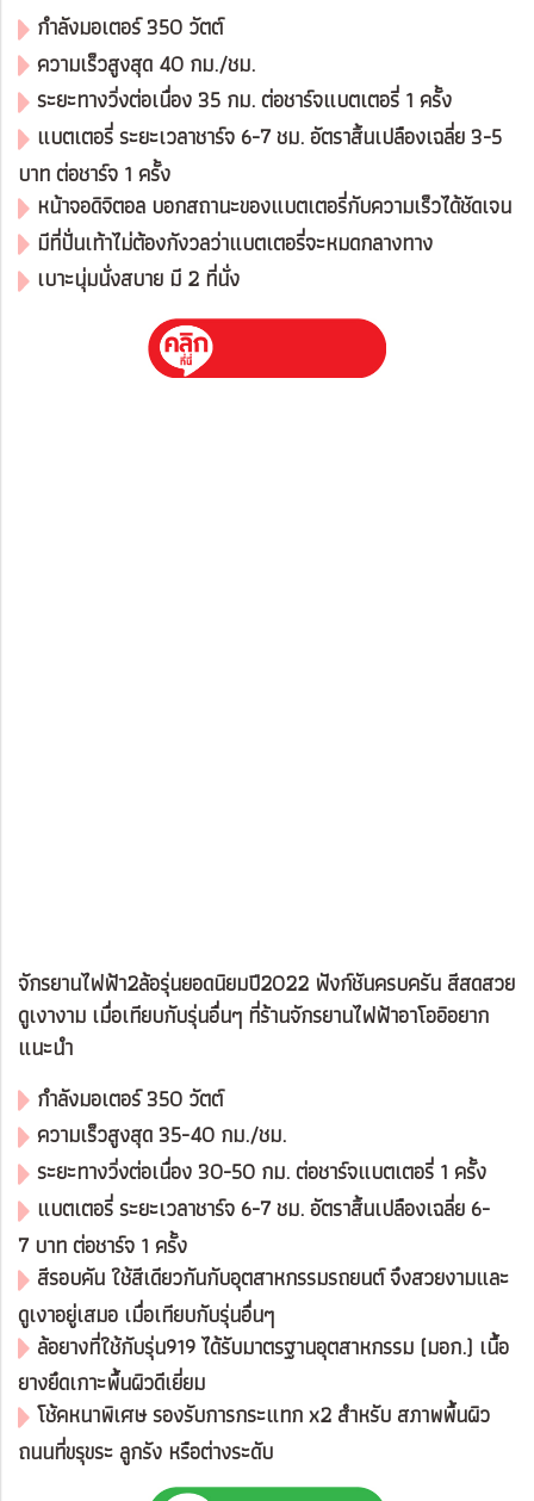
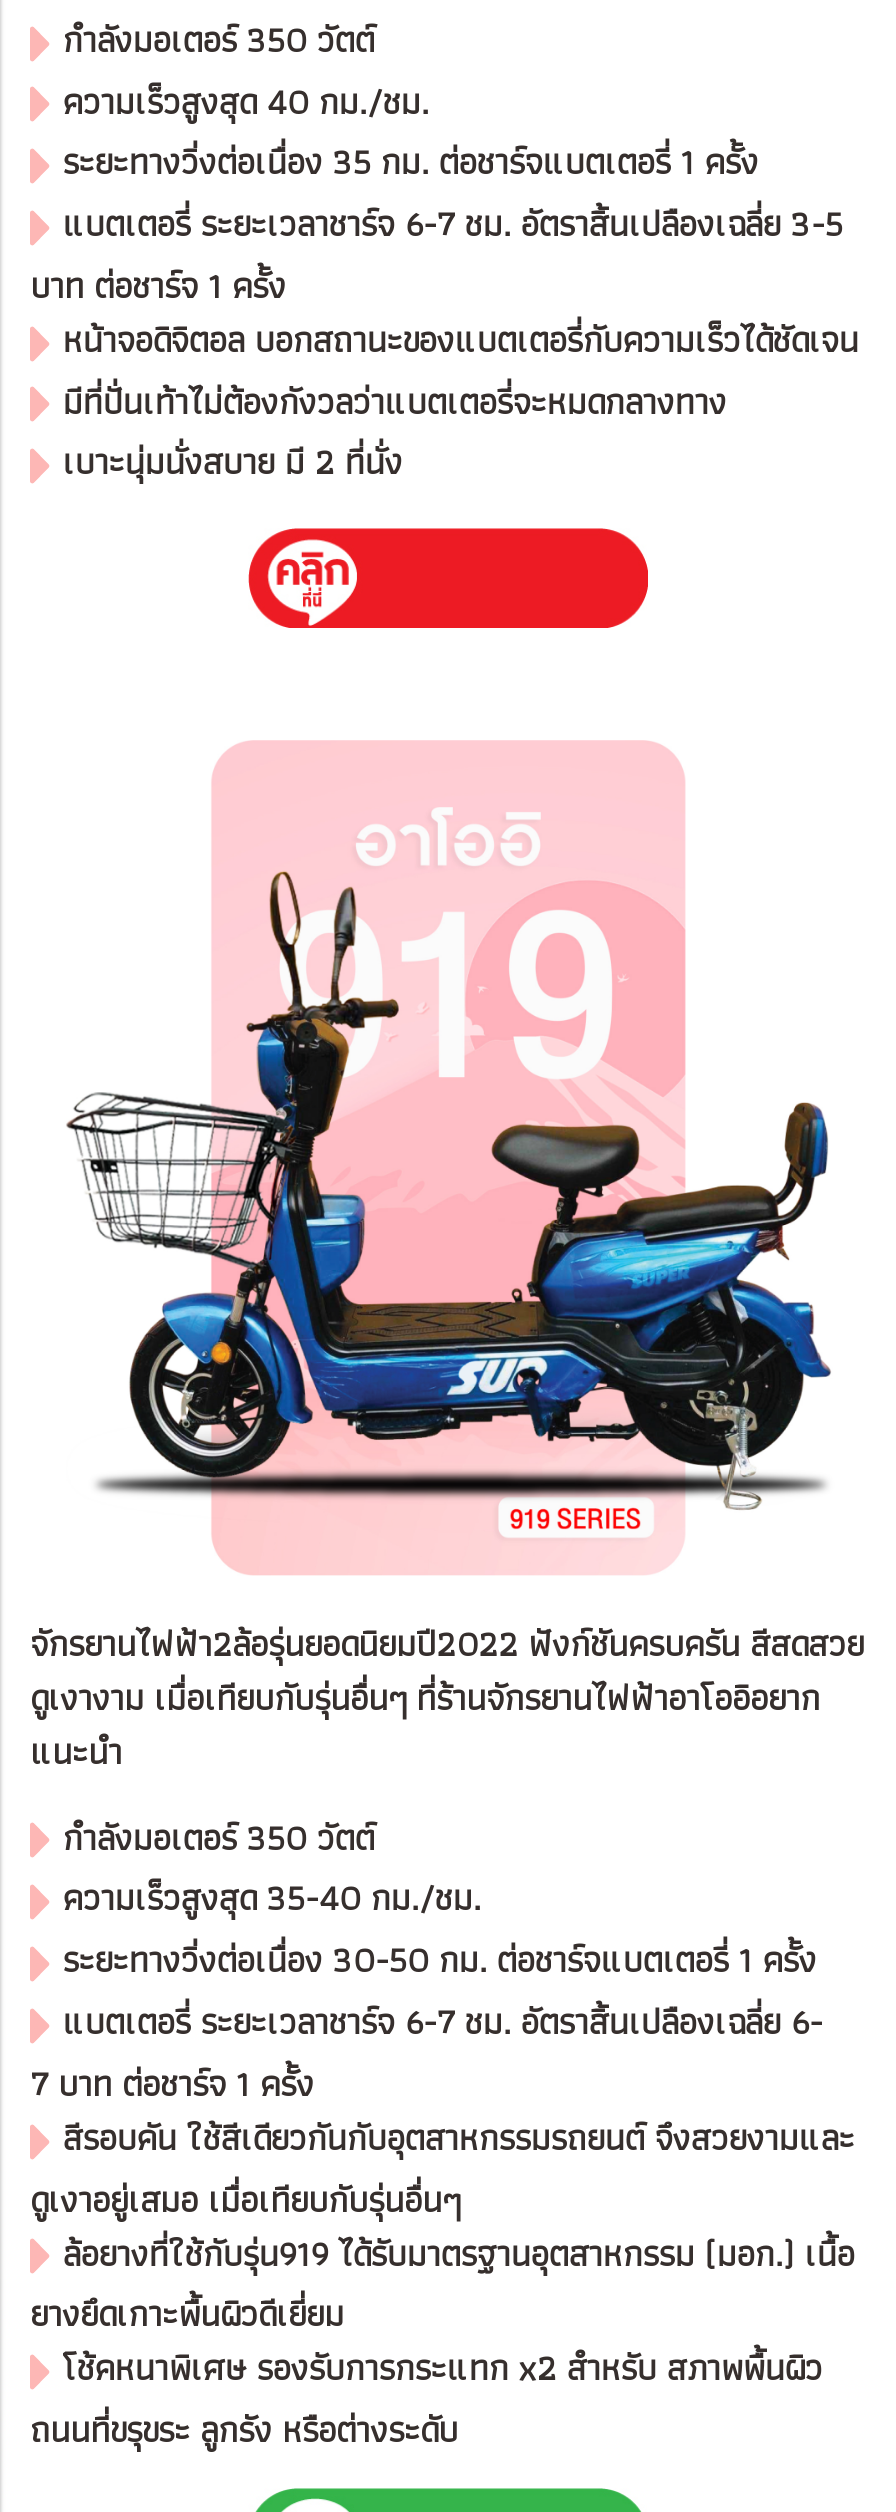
none -> [66,740,832,1576] [image]

